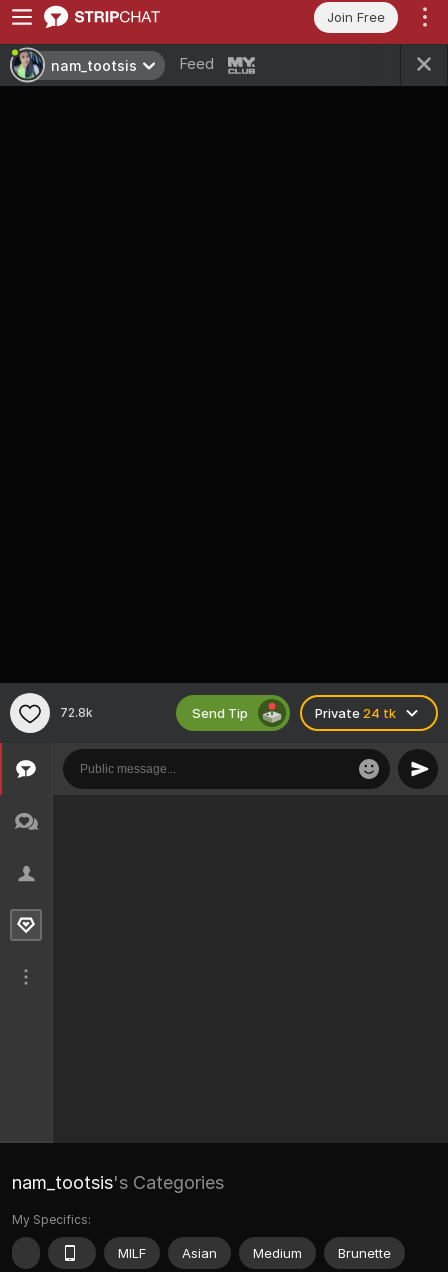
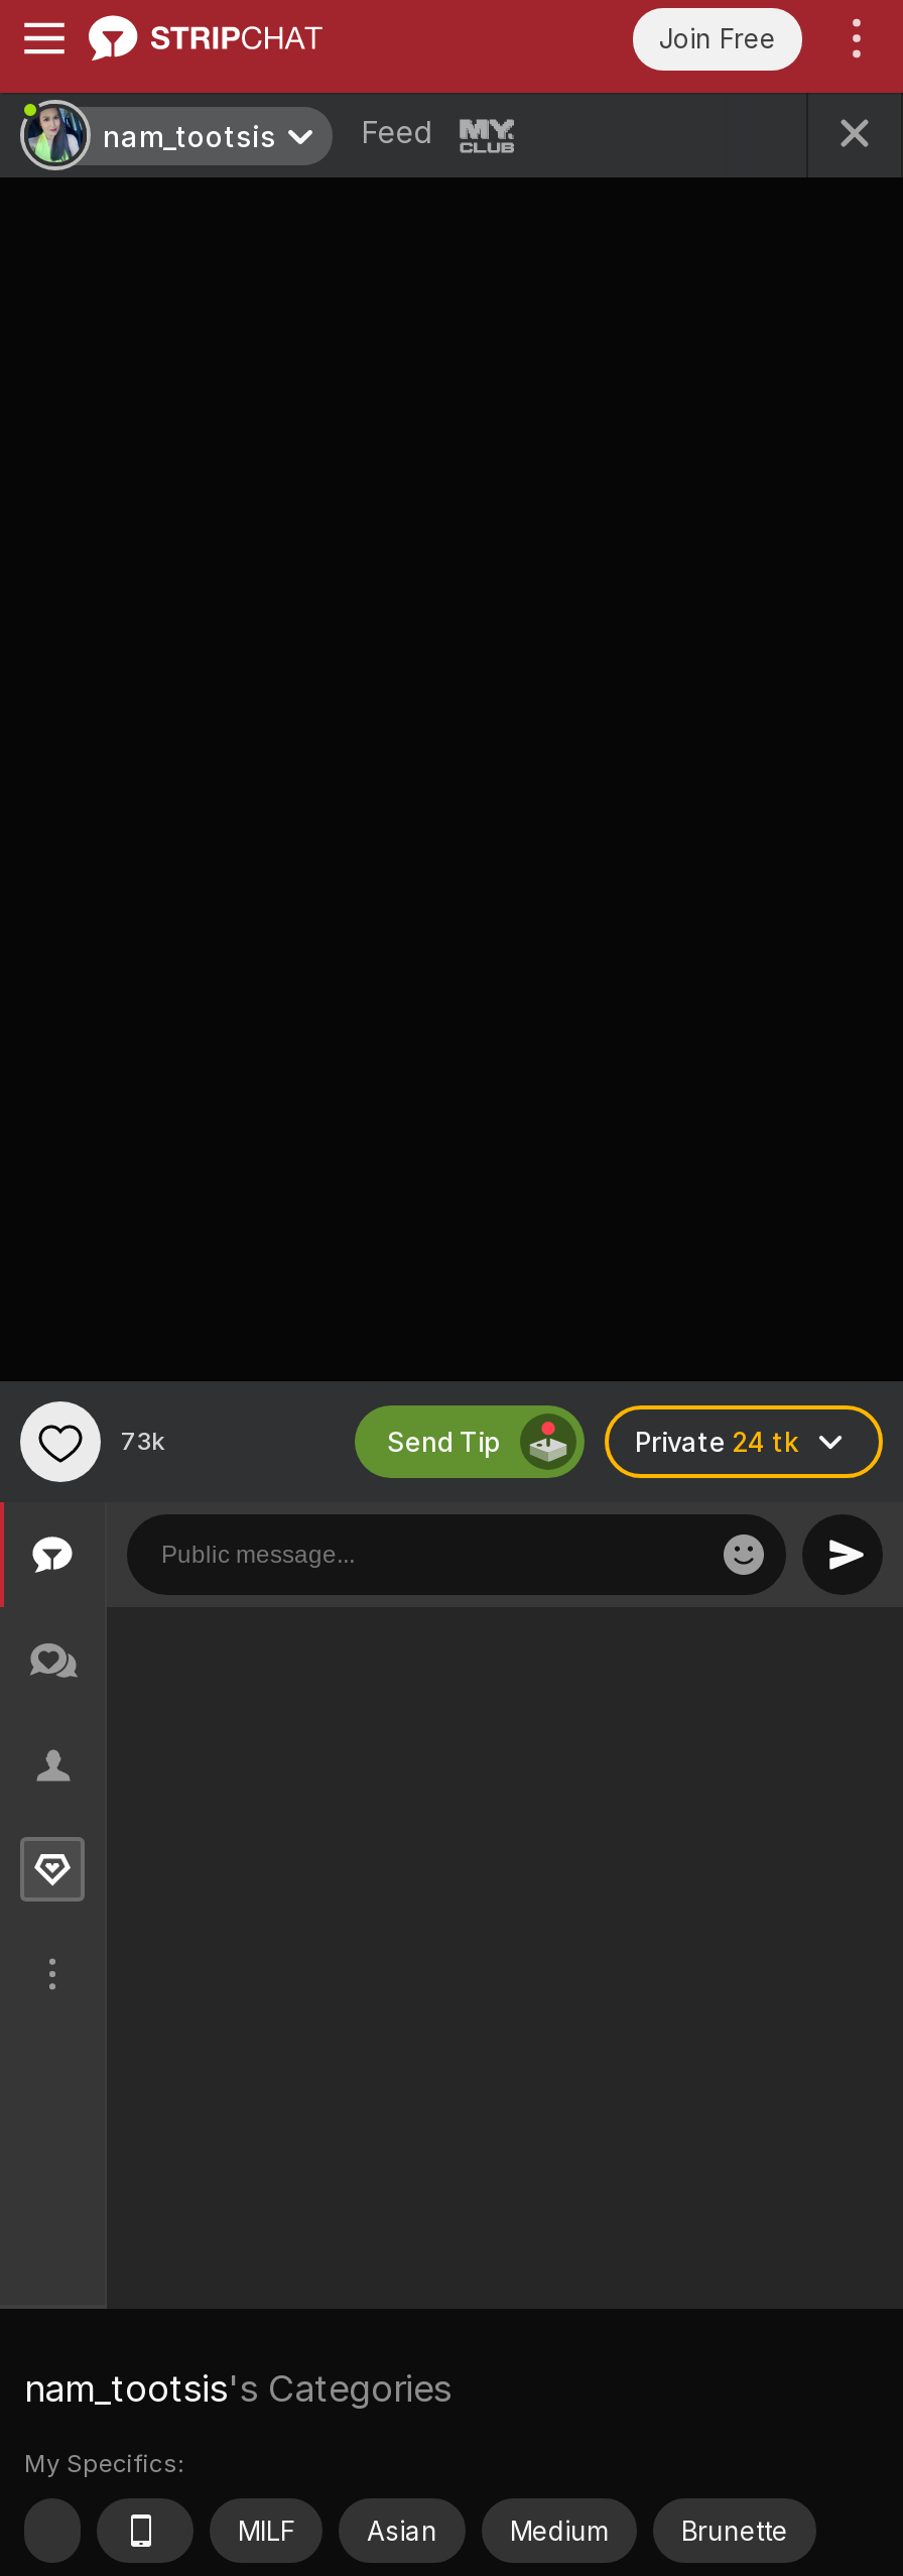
[60,705,93,720] 72.8k -> [121,1426,165,1456] 73k

